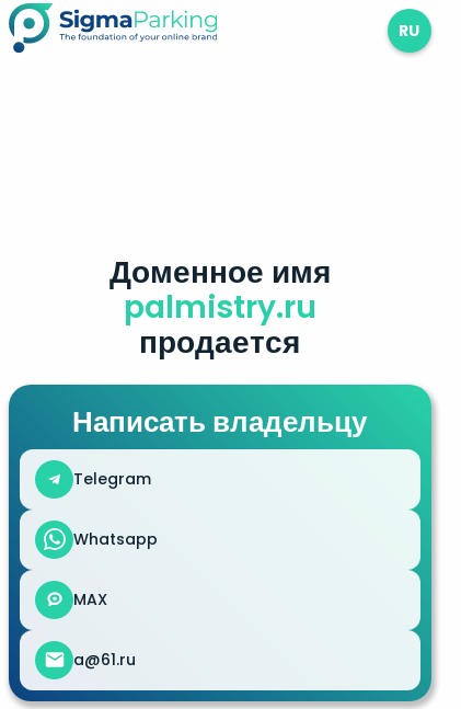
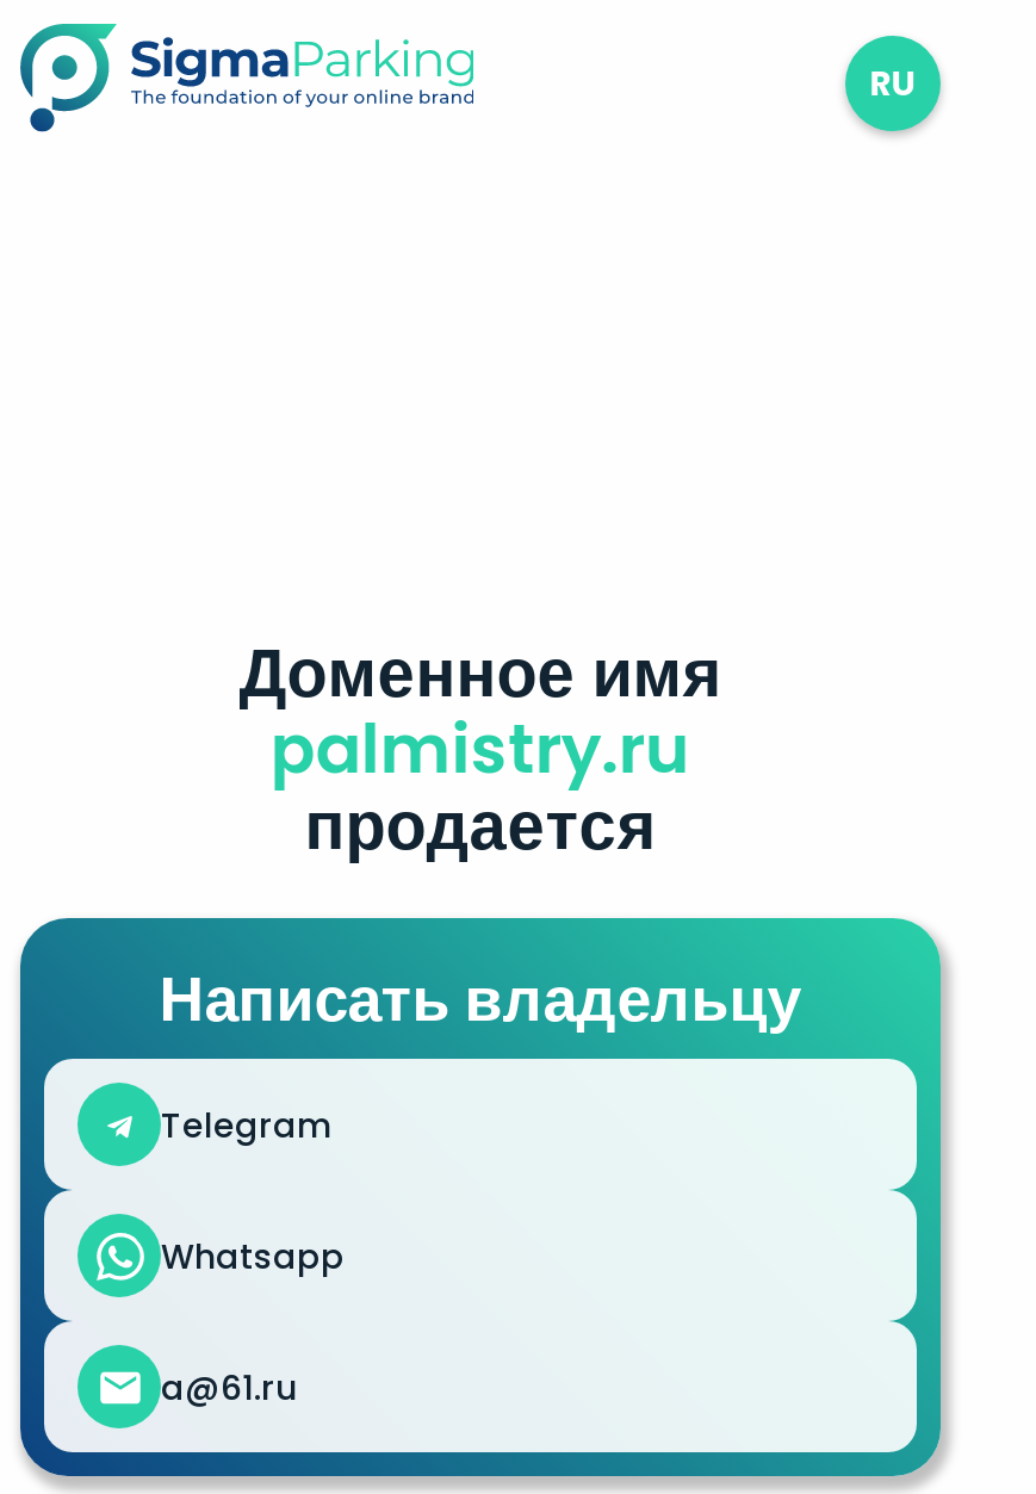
moved [73,250,367,550] -> [159,625,801,1279]: Доменное имя | palmistry.ru | продается | Написать владельцу | Telegram | Whatsapp
[73,588,107,610] MAX -> none

